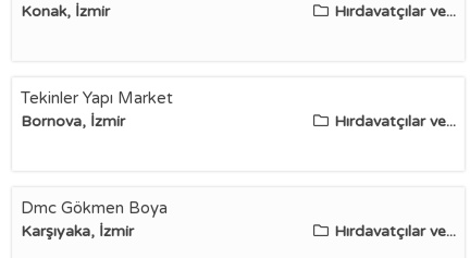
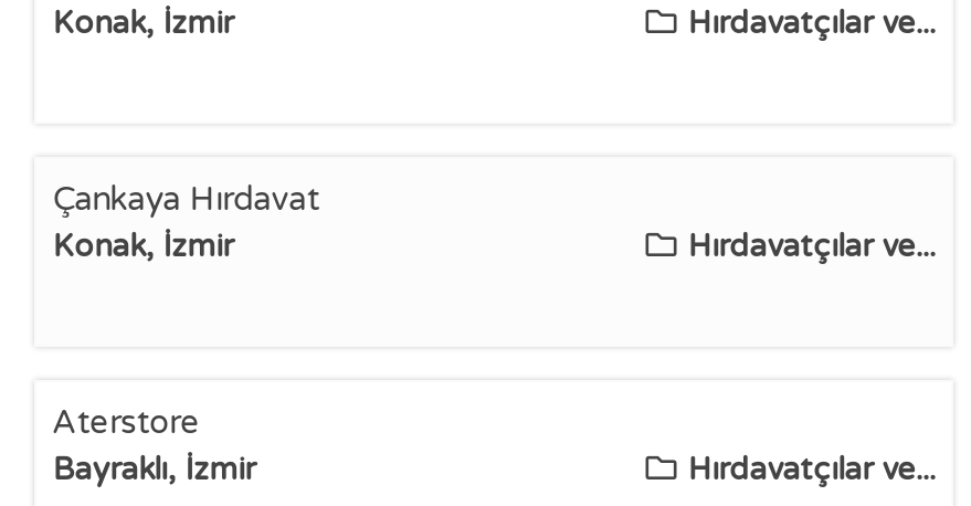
[21,88,173,131] Tekinler Yapı Market | Bornova, İzmir -> [52,179,320,265] Çankaya Hırdavat | Konak, İzmir
[21,198,168,241] Dmc Gökmen Boya | Karşıyaka, İzmir -> [52,402,256,488] Aterstore | Bayraklı, İzmir

